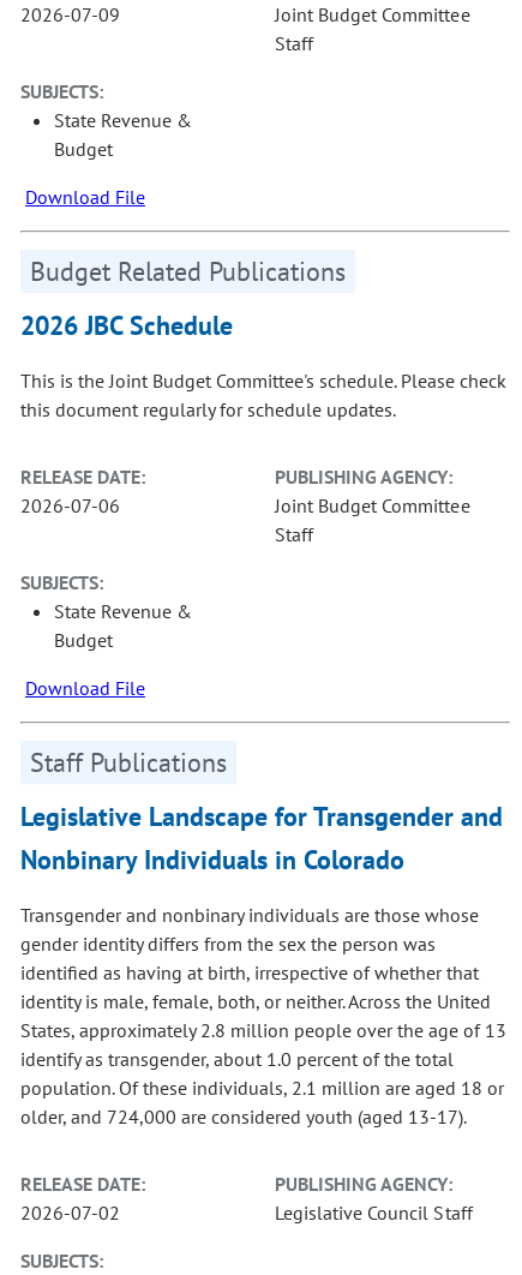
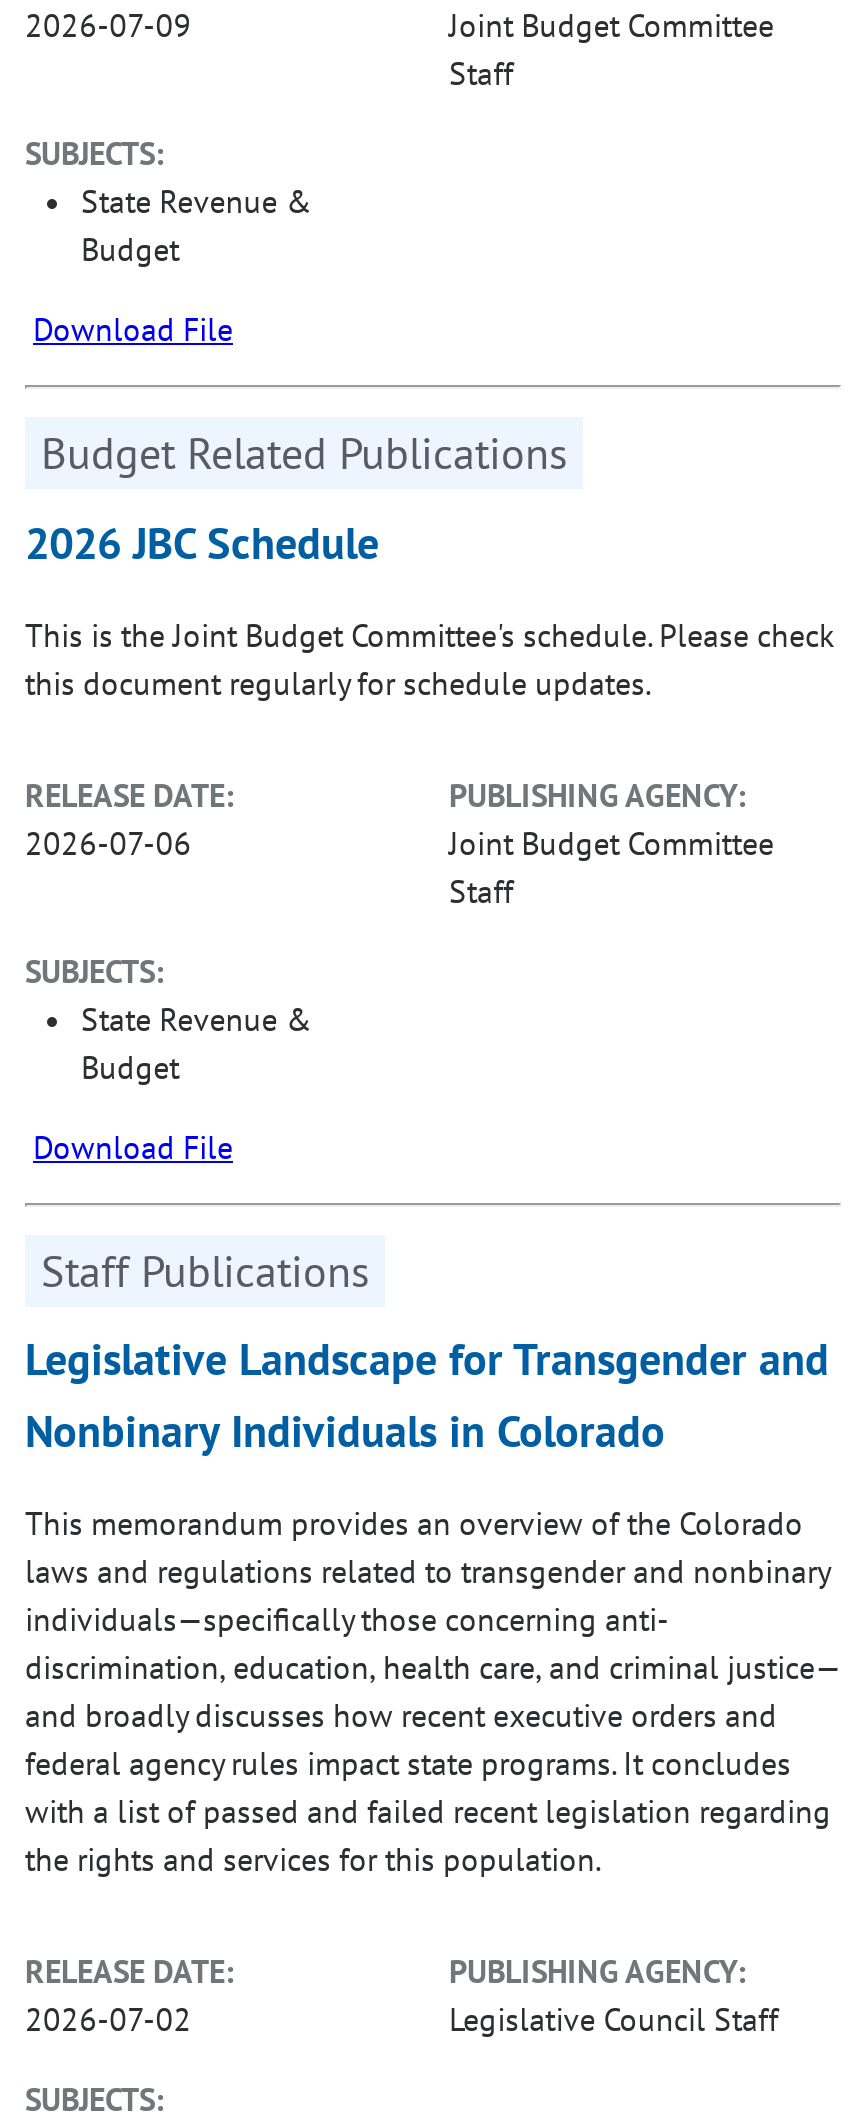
[20,902,506,1128] Transgender and nonbinary individuals are those whose | gender identity differs from the sex the person was | identified as having at birth, irrespective of whether that | identity is male, female, both, or neither. Across the United | States, approximately 2.8 million people over the age of 13 | identify as transgender, about 1.0 percent of the total | population. Of these individuals, 2.1 million are aged 18 or | older, and 724,000 are considered youth (aged 13-17). -> [25,1503,841,1879] This memorandum provides an overview of the Colorado | laws and regulations related to transgender and nonbinary | individuals—specifically those concerning anti- | discrimination, education, health care, and criminal justice— | and broadly discusses how recent executive orders and | federal agency rules impact state programs. It concludes | with a list of passed and failed recent legislation regarding | the rights and services for this population.

